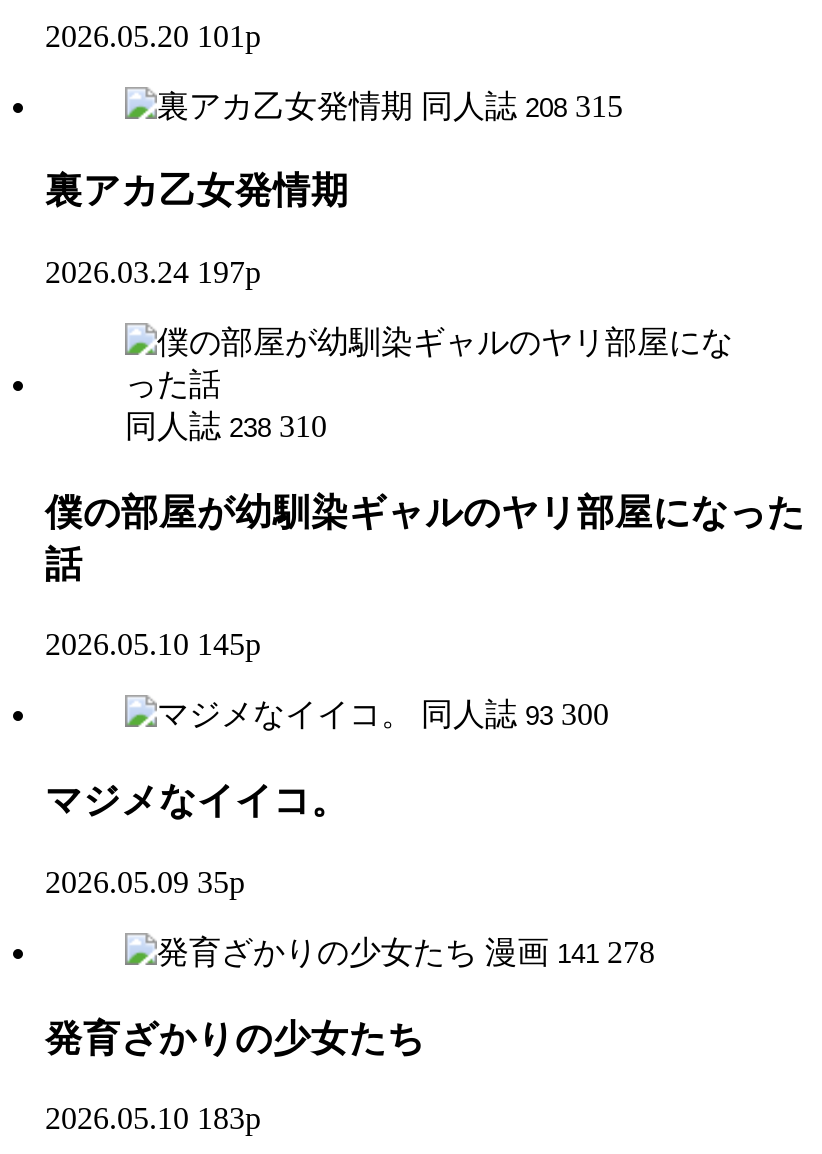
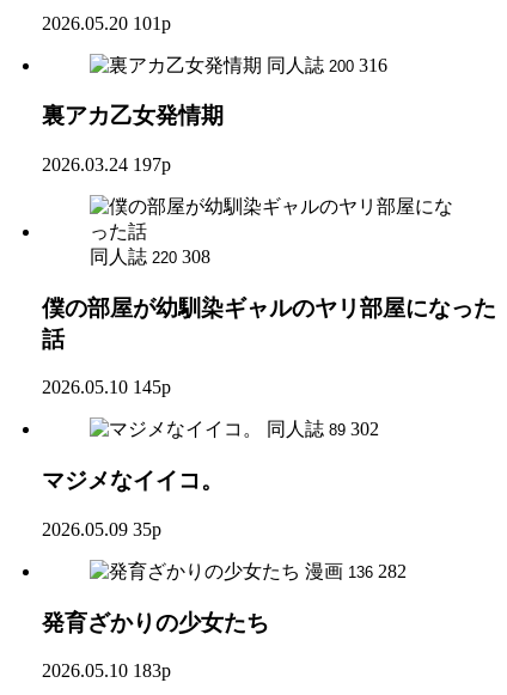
[421,88,623,122] 同人誌 208 315 -> [267,54,387,75] 同人誌 200 316
[125,409,327,443] 同人誌 238 310 -> [90,246,210,267] 同人誌 220 308
[421,698,609,732] 同人誌 93 300 -> [267,419,379,439] 同人誌 89 302
[485,935,655,969] 漫画 141 278 -> [305,561,407,581] 漫画 136 282

